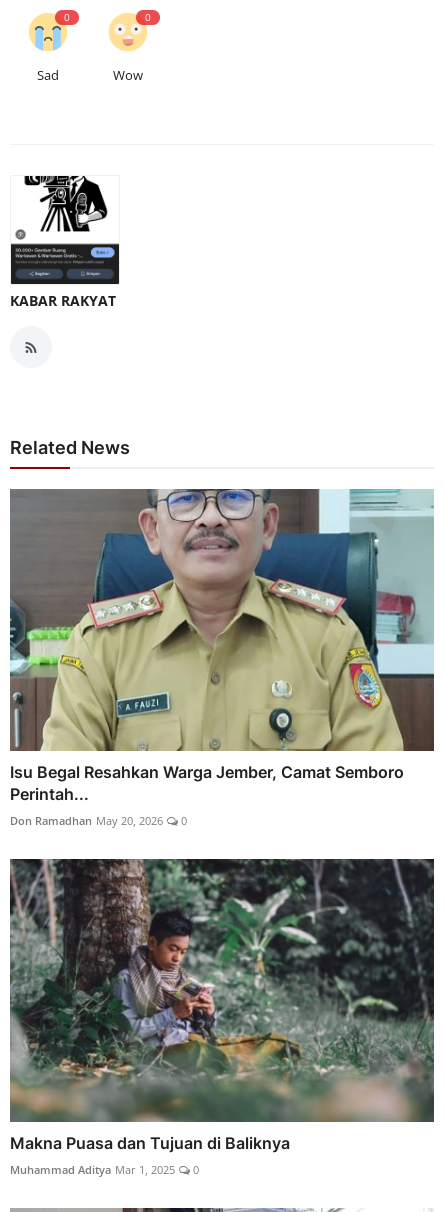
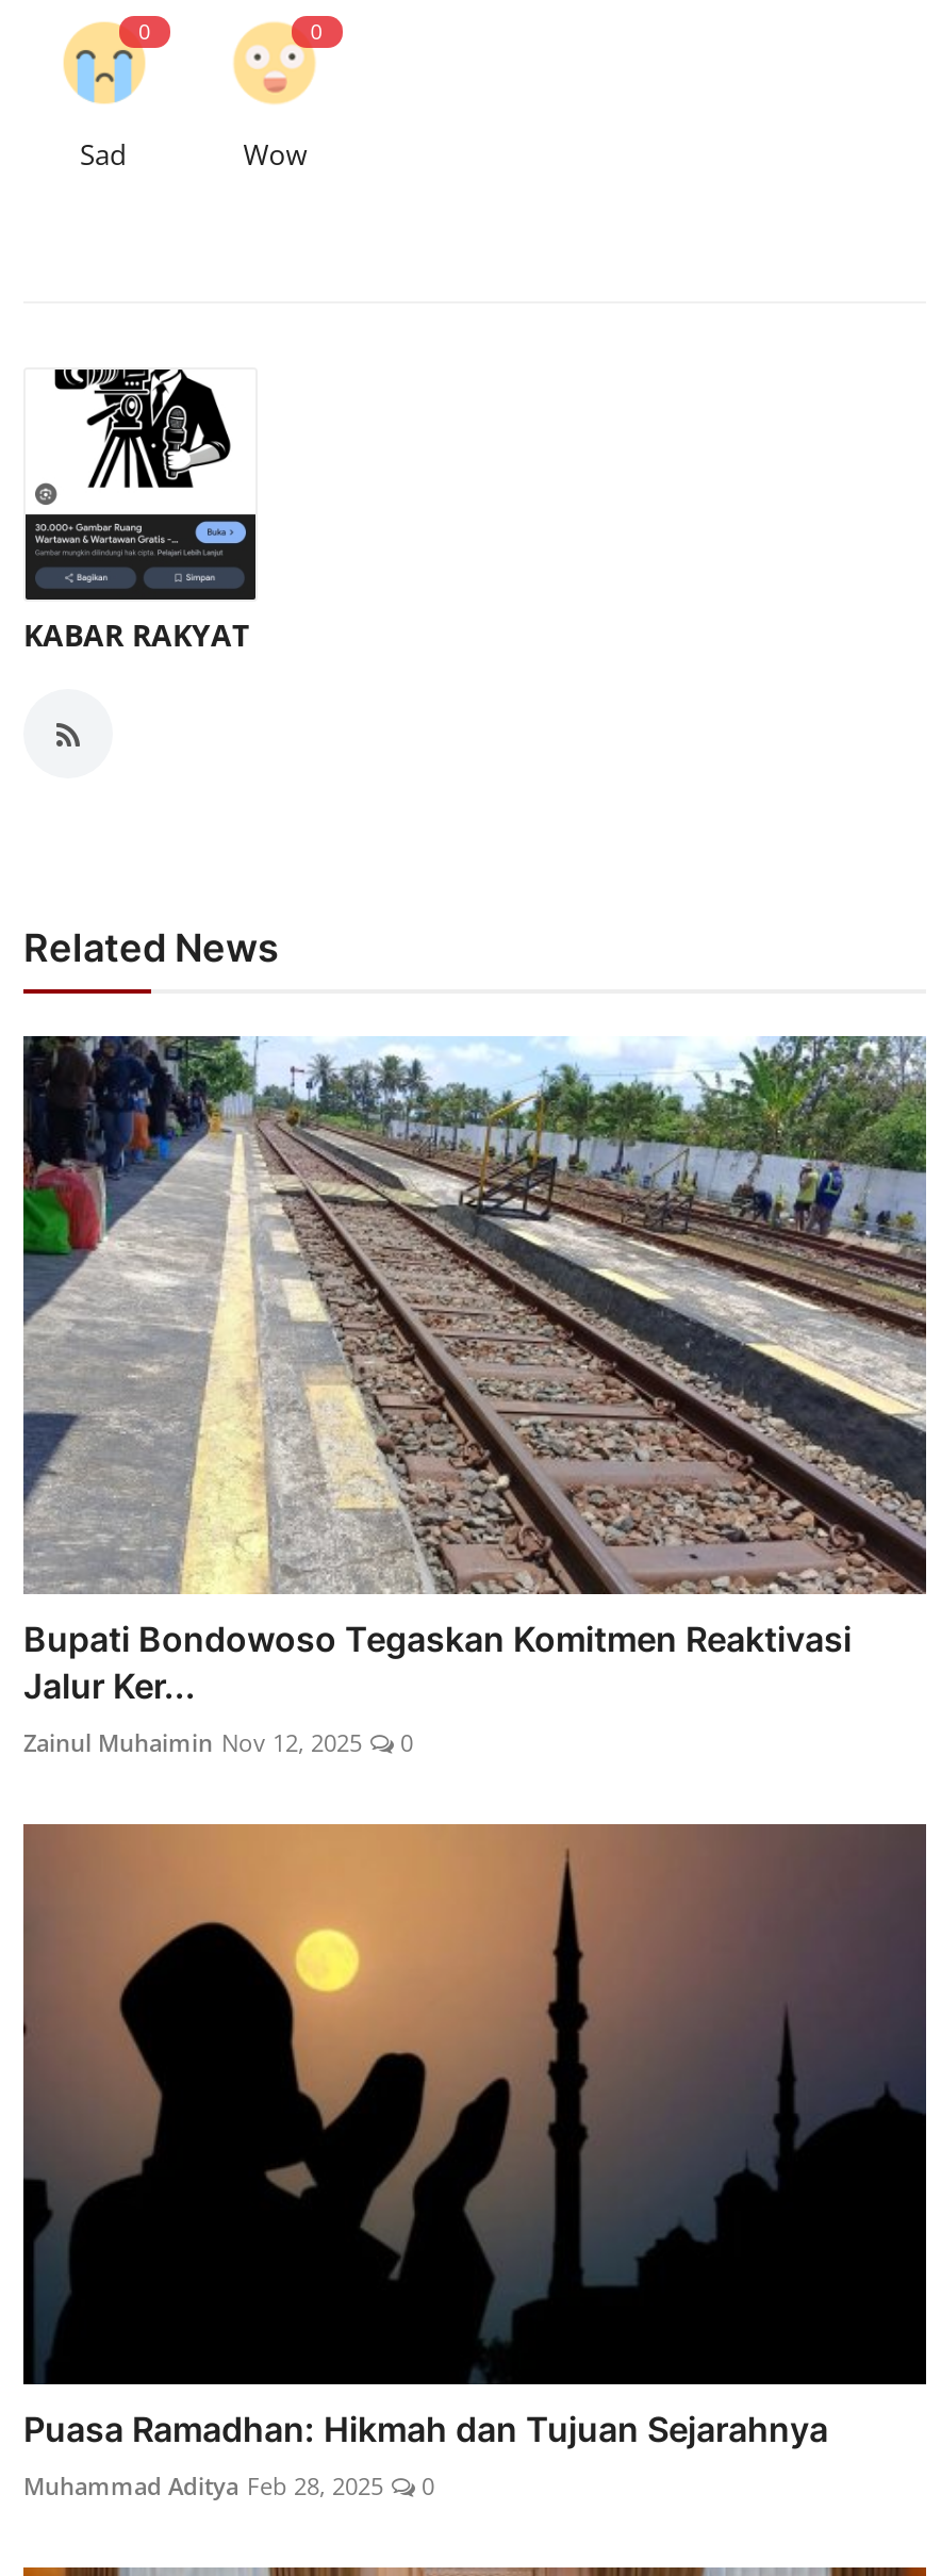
[9,488,434,828] [image] | Isu Begal Resahkan Warga Jember, Camat Semboro | Perintah... | Don Ramadhan May 20, 2026 -> [21,1034,926,1759] [image] | Bupati Bondowoso Tegaskan Komitmen Reaktivasi | Jalur Ker... | Zainul Muhaimin Nov 12, 2025
[9,858,435,1177] [image] | Makna Puasa dan Tujuan di Baliknya | Muhammad Aditya Mar 1, 2025 -> [21,1822,928,2501] [image] | Puasa Ramadhan: Hikmah dan Tujuan Sejarahnya | Muhammad Aditya Feb 28, 2025

